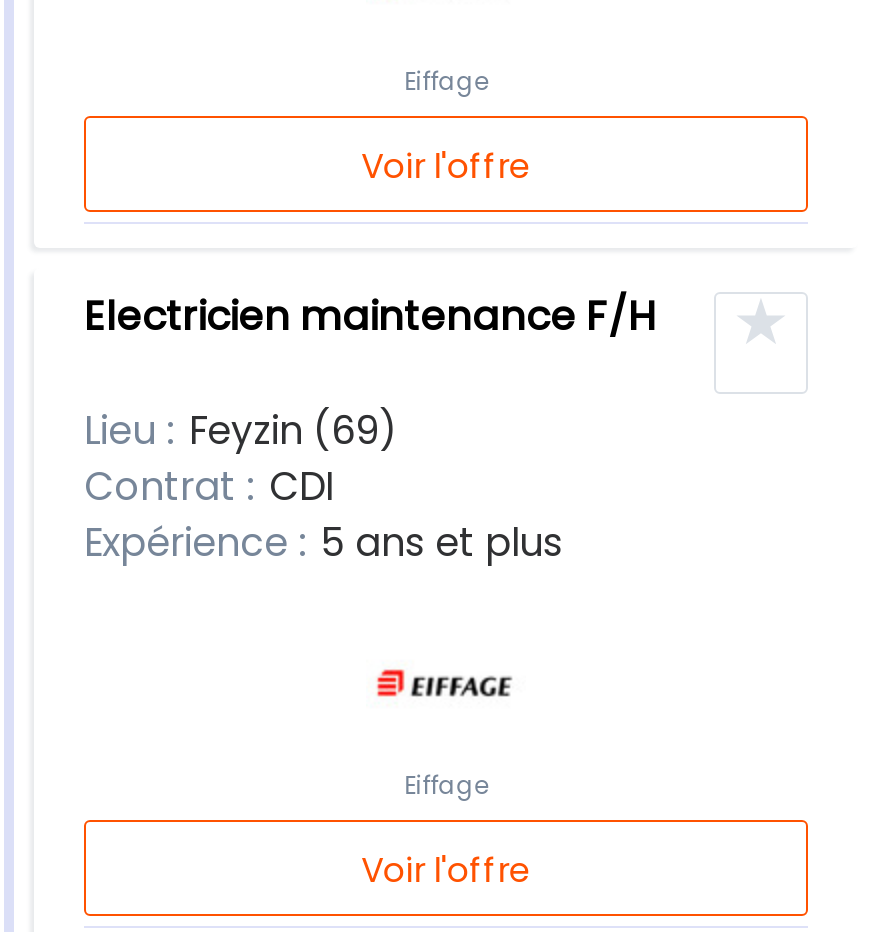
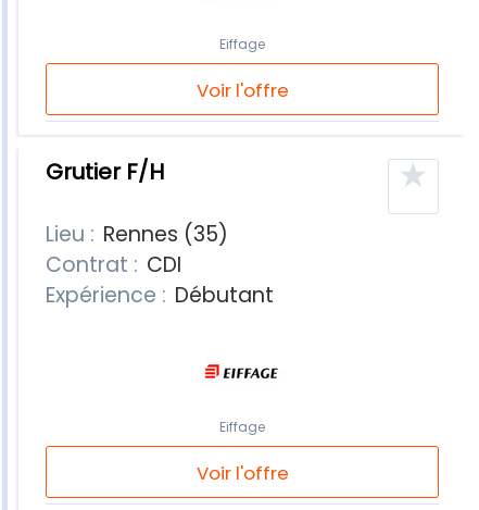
[84,289,656,345] Electricien maintenance F/H -> [46,157,164,188] Grutier F/H
[84,405,397,459] Lieu : Feyzin (69) -> [46,220,228,250] Lieu : Rennes (35)
[84,517,563,571] Expérience : 5 ans et plus -> [46,281,273,310] Expérience : Débutant

